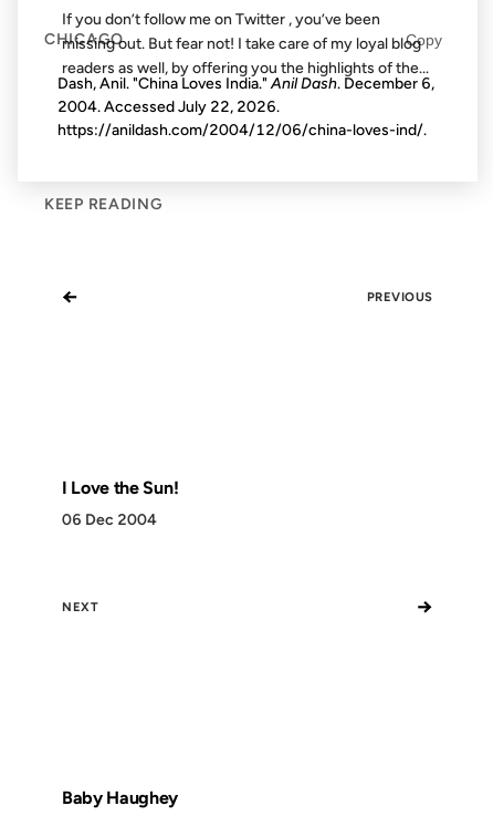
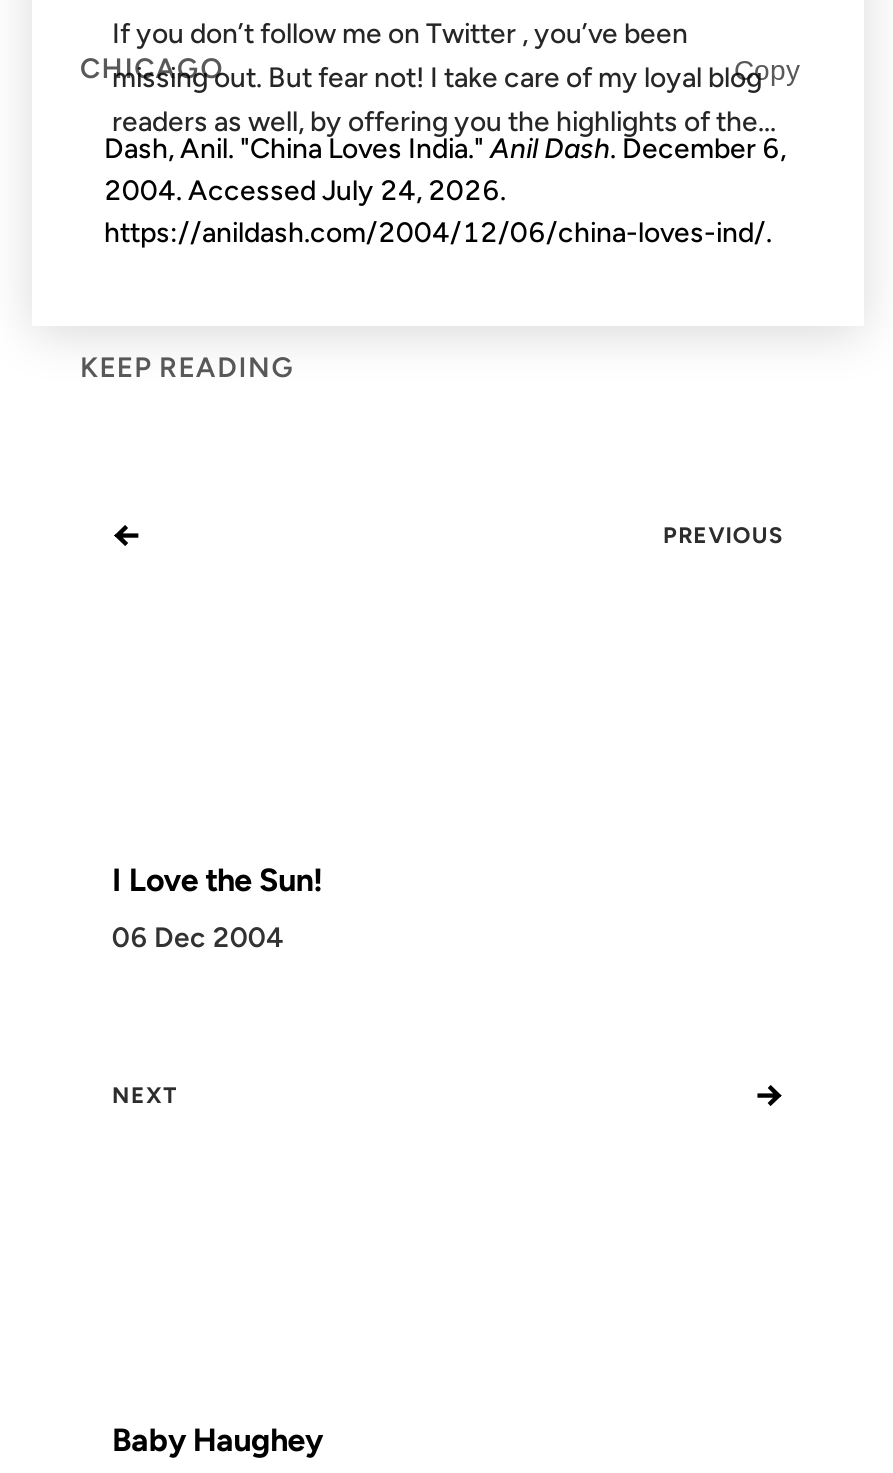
[57,97,280,116] 2004. Accessed July 22, 2026. -> [104,174,506,208] 2004. Accessed July 24, 2026.

